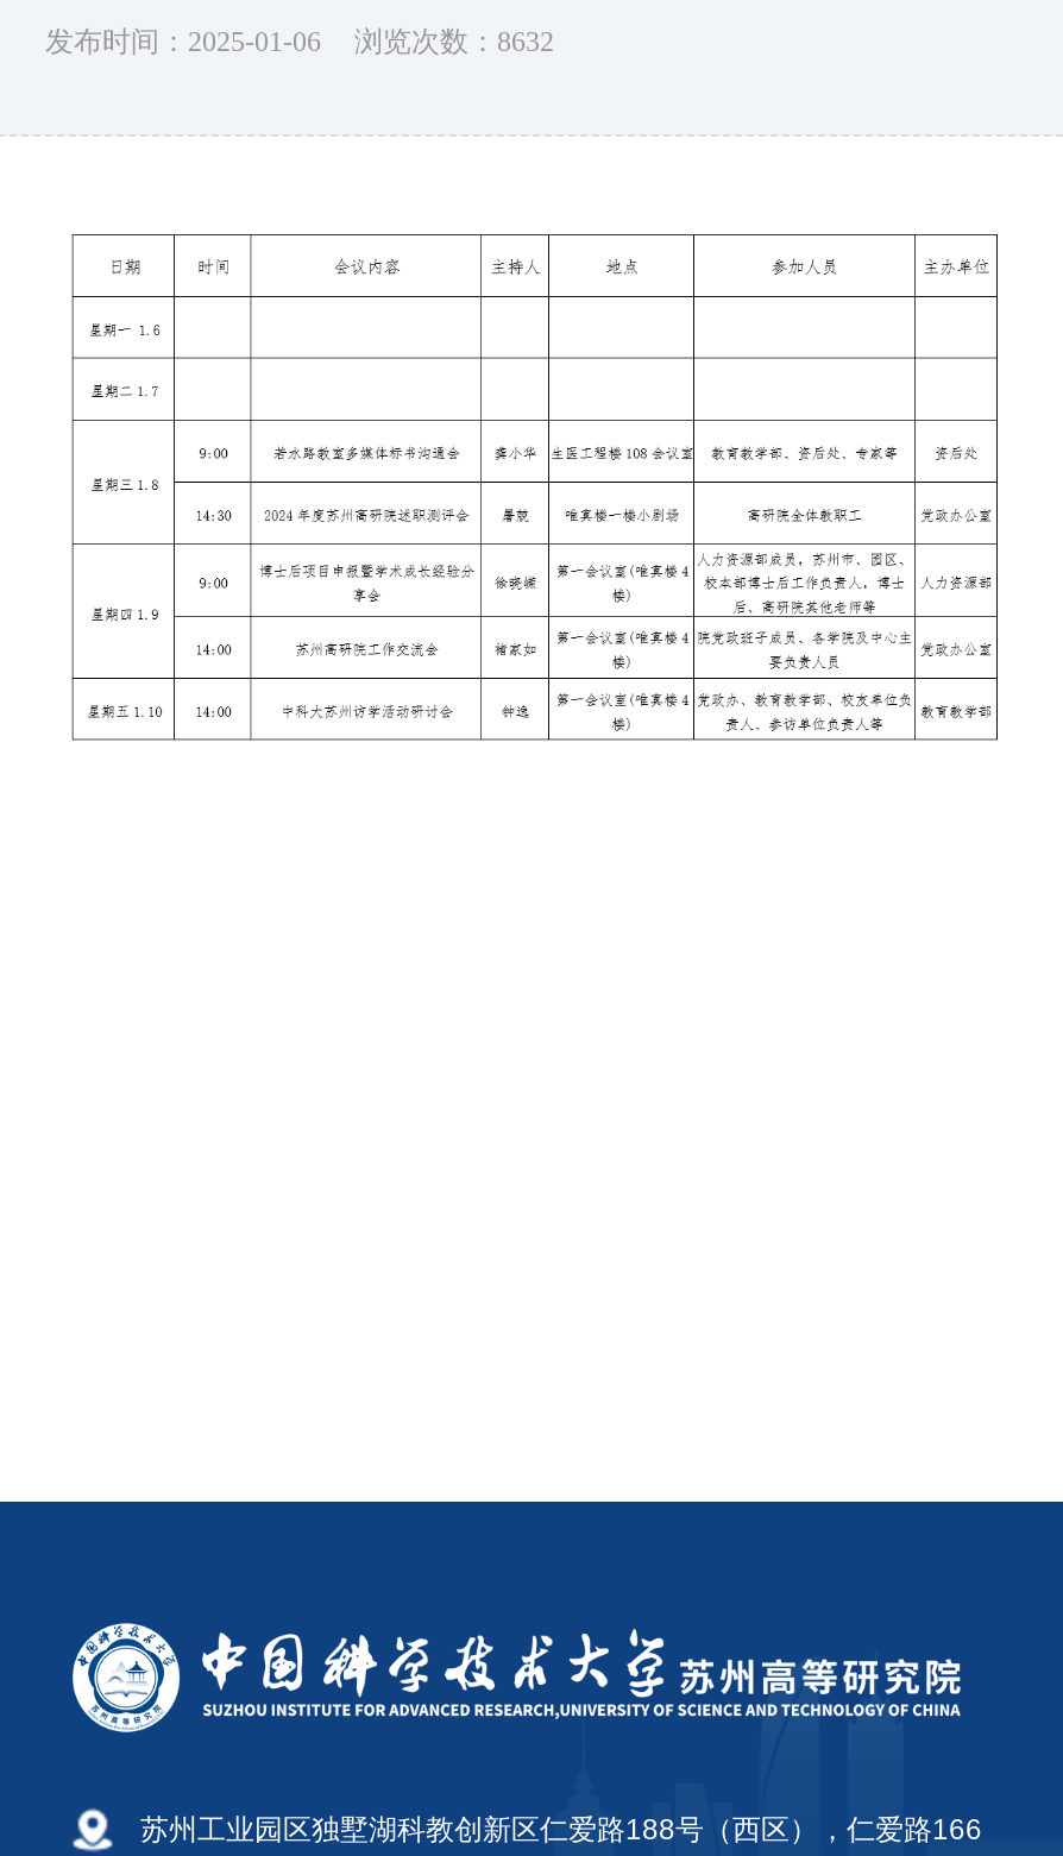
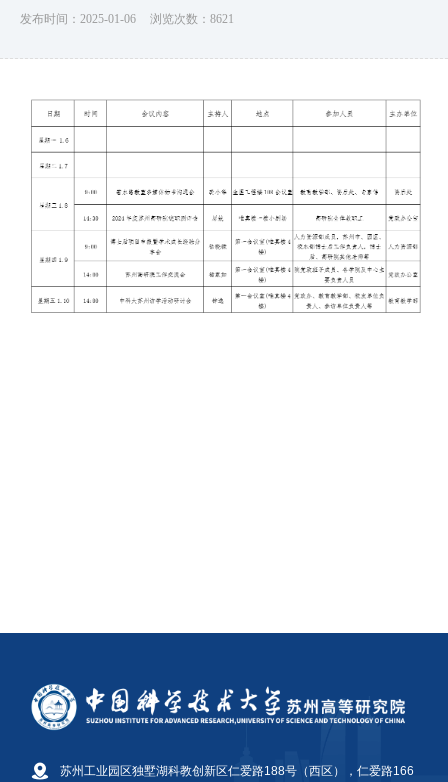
[45,25,554,58] 发布时间：2025-01-06 浏览次数：8632 -> [20,12,234,26] 发布时间：2025-01-06 浏览次数：8621

